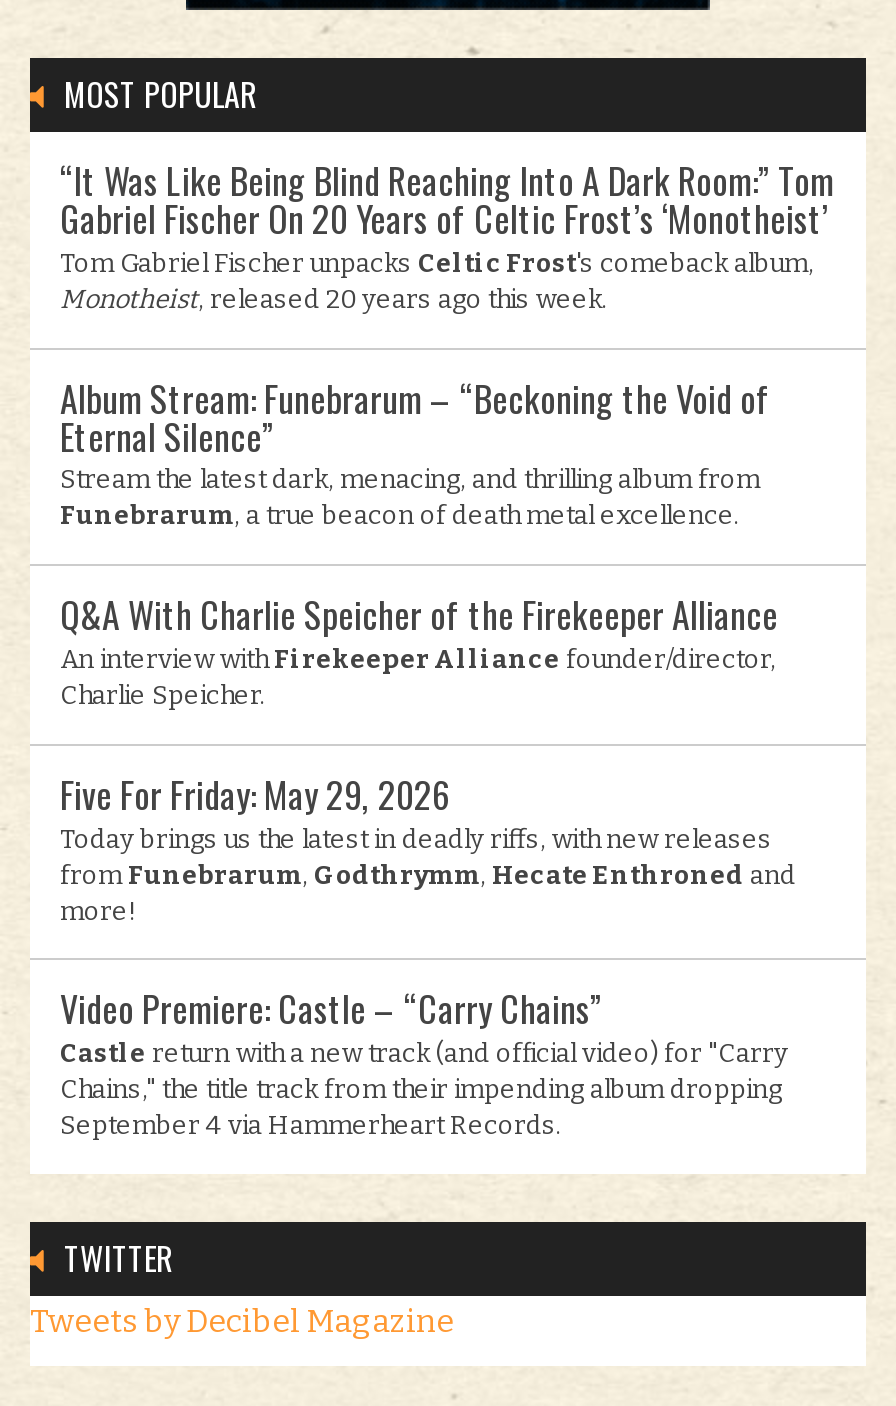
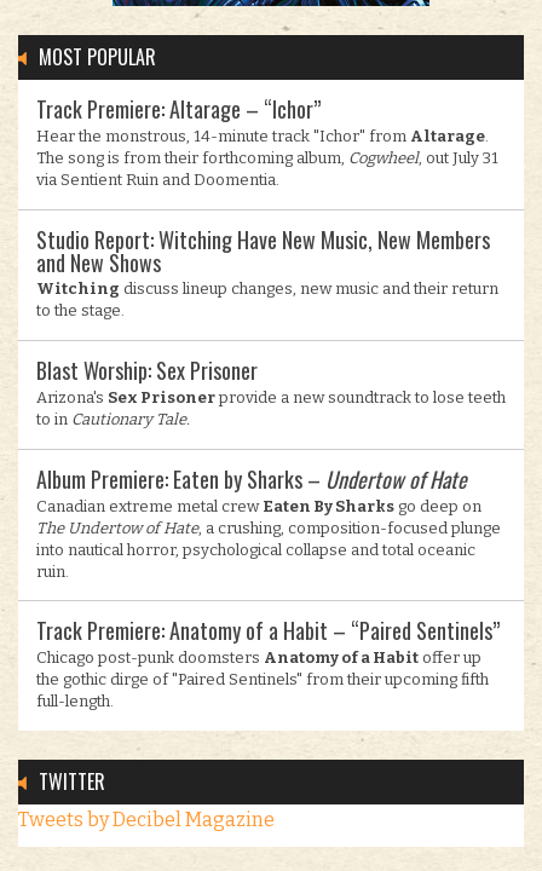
[60,154,834,314] “It Was Like Being Blind Reaching Into A Dark Room:” Tom | Gabriel Fischer On 20 Years of Celtic Frost’s ‘Monotheist’ | Tom Gabriel Fischer unpacks Celtic Frost's comeback album, | Monotheist, released 20 years ago this week. -> [36,93,498,188] Track Premiere: Altarage – “Ichor” | Hear the monstrous, 14-minute track "Ichor" from Altarage. | The song is from their forthcoming album, Cogwheel, out July 31 | via Sentient Ruin and Doomentia.
[60,372,770,531] Album Stream: Funebrarum – “Beckoning the Void of | Eternal Silence” | Stream the latest dark, menacing, and thrilling album from | Funebrarum, a true beacon of death metal excellence. -> [36,224,498,320] Studio Report: Witching Have New Music, New Members | and New Shows | Witching discuss lineup changes, new music and their return | to the stage.
[60,589,778,710] Q&A With Charlie Speicher of the Firekeeper Alliance | An interview with Firekeeper Alliance founder/director, | Charlie Speicher. -> [36,355,506,428] Blast Worship: Sex Prisoner | Arizona's Sex Prisoner provide a new soundtrack to lose teeth | to in Cautionary Tale.
[60,768,796,925] Five For Friday: May 29, 2026 | Today brings us the latest in deadly riffs, with new releases | from Funebrarum, Godthrymm, Hecate Enthroned and | more! -> [36,463,501,580] Album Premiere: Eaten by Sharks – Undertow of Hate | Canadian extreme metal crew Eaten By Sharks go deep on | The Undertow of Hate, a crushing, composition-focused plunge | into nautical horror, psychological collapse and total oceanic | ruin.
[60,983,788,1140] Video Premiere: Castle – “Carry Chains” | Castle return with a new track (and official video) for "Carry | Chains," the title track from their impending album dropping | September 4 via Hammerheart Records. -> [36,615,500,710] Track Premiere: Anatomy of a Habit – “Paired Sentinels” | Chicago post-punk doomsters Anatomy of a Habit offer up | the gothic dirge of "Paired Sentinels" from their upcoming fifth | full-length.

